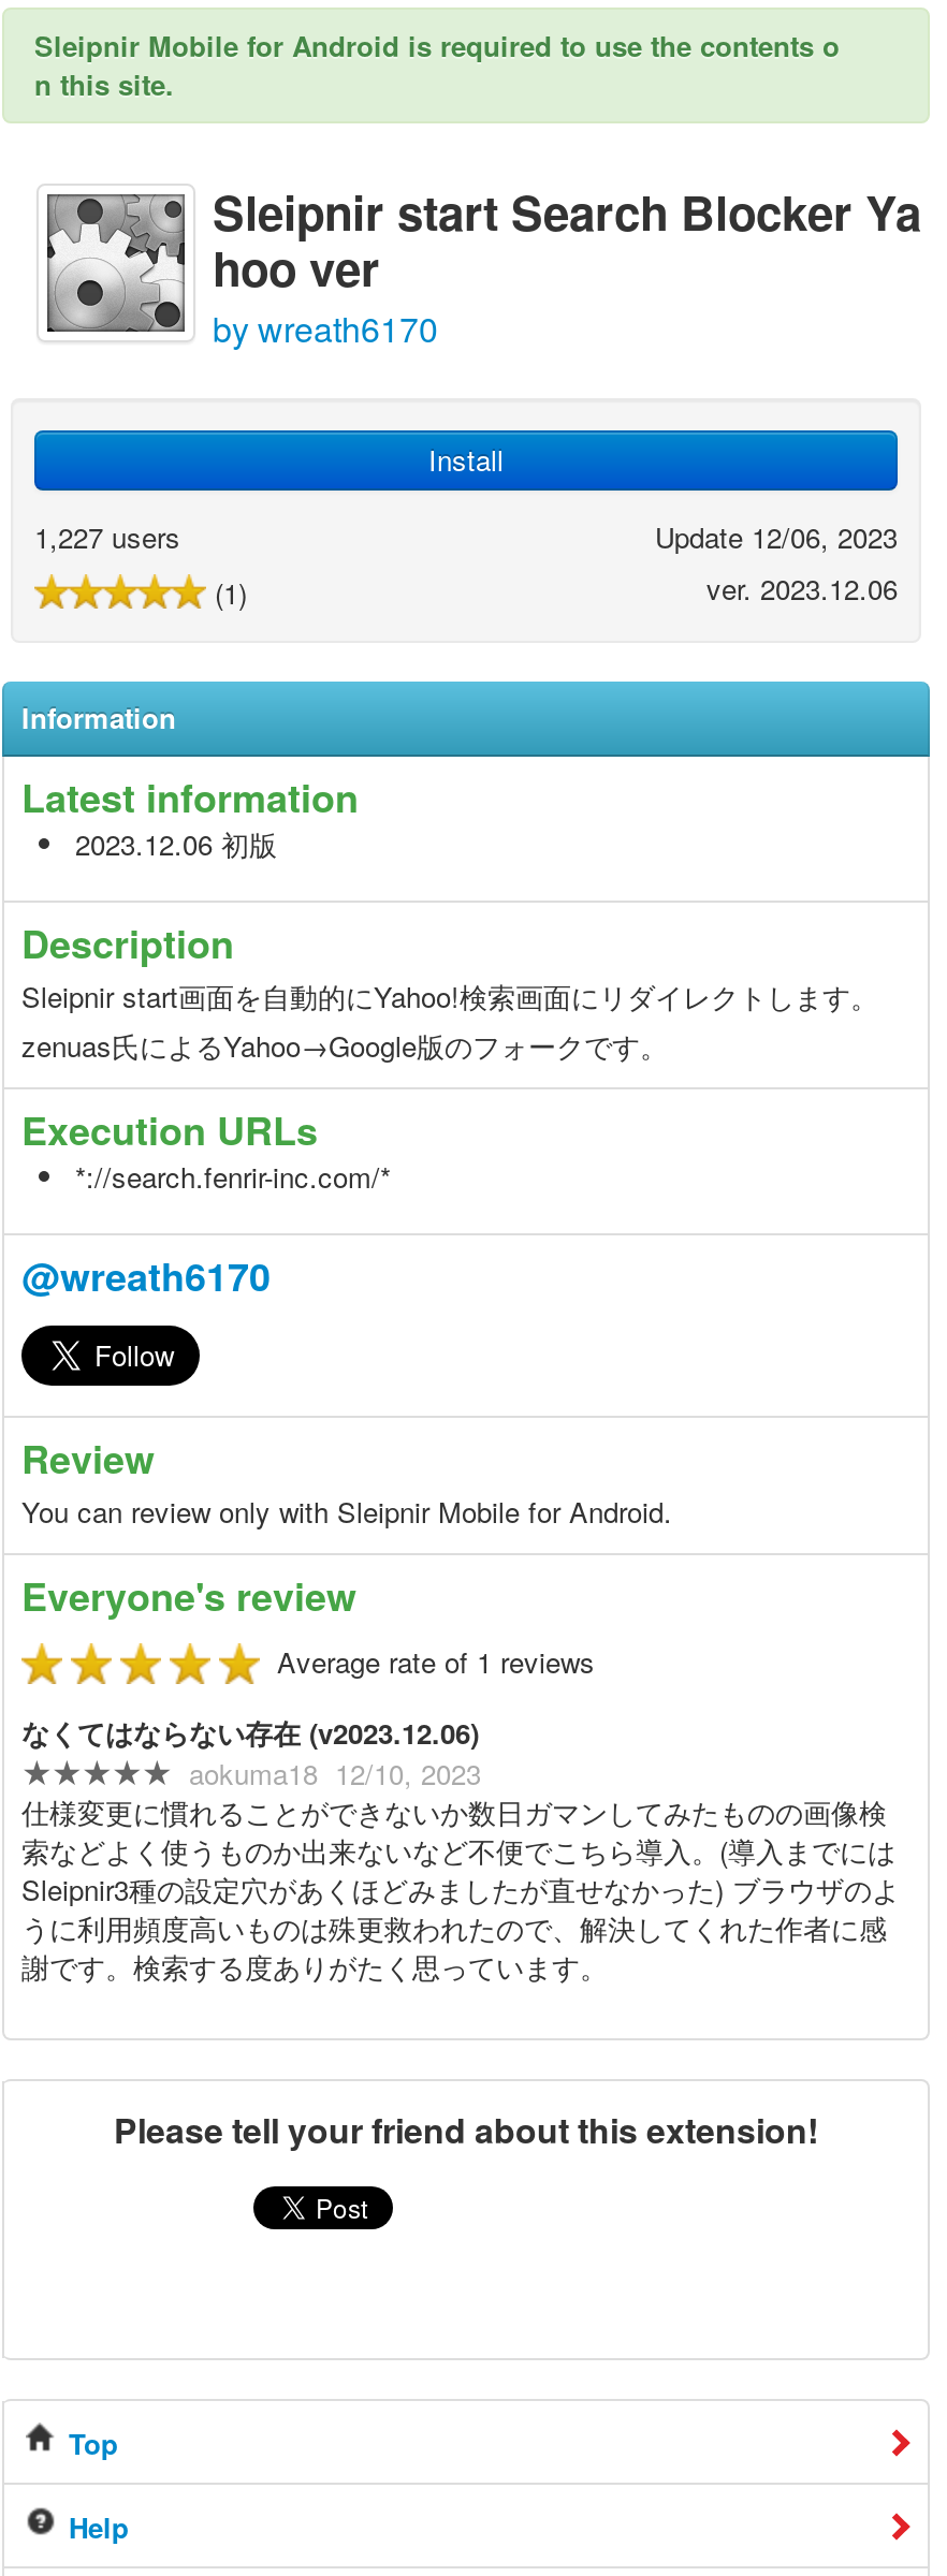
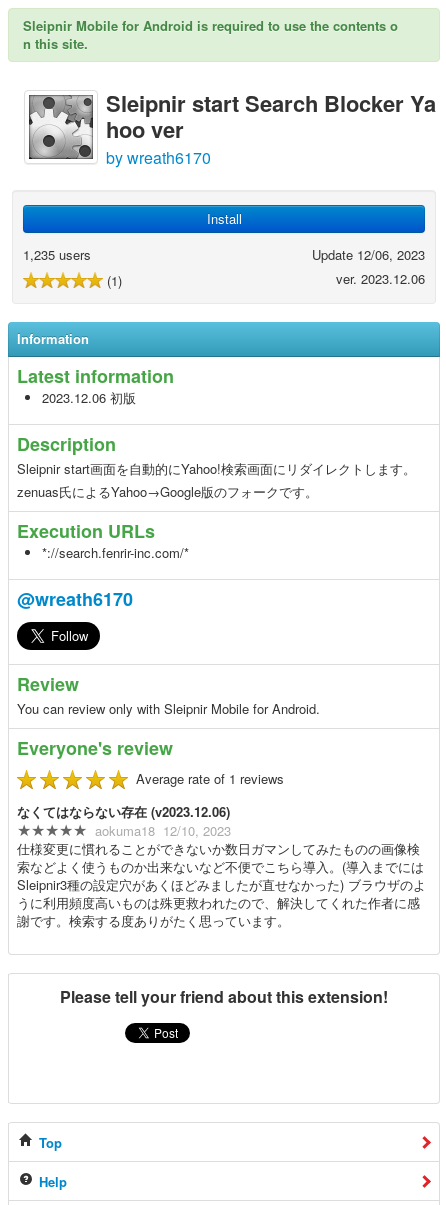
[34,516,180,557] 1,227 users -> [23,245,91,264] 1,235 users

